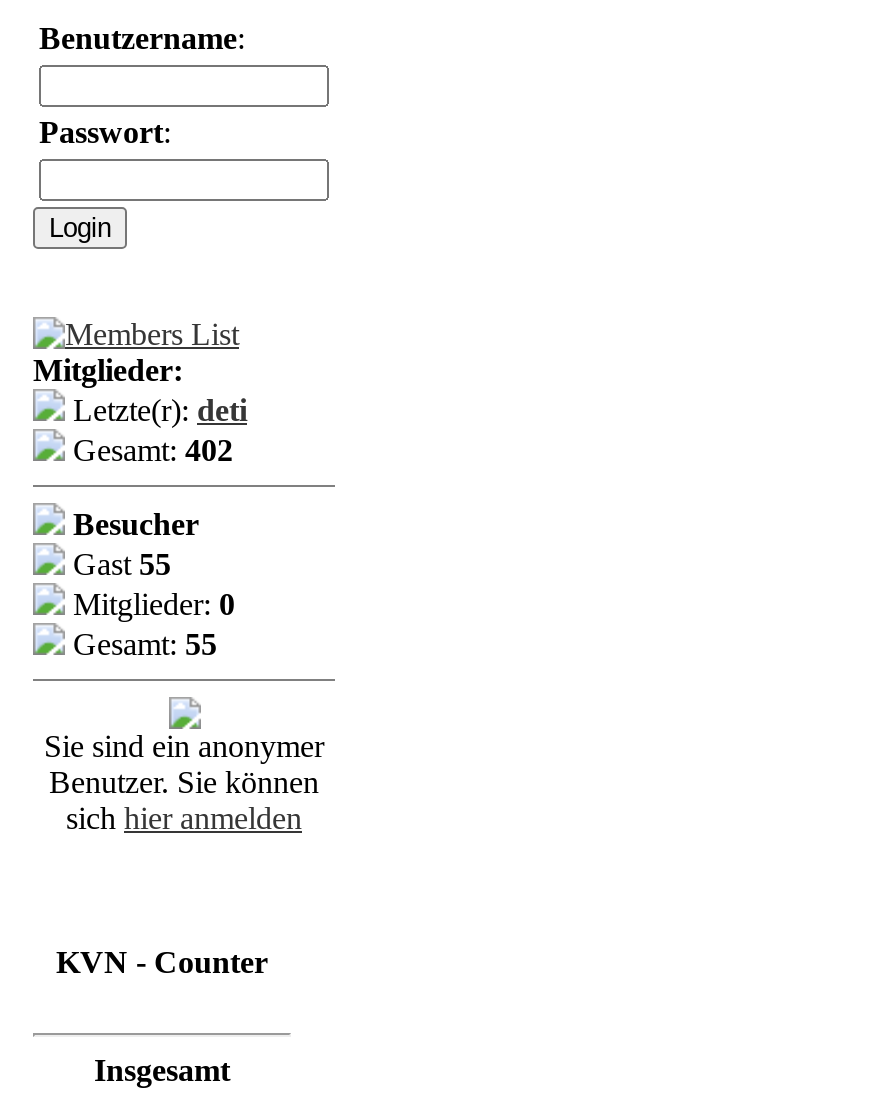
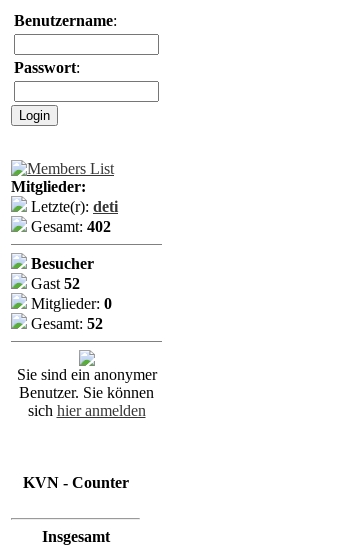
[65,547,171,581] Gast 55 -> [27,275,80,292] Gast 52
[65,627,217,661] Gesamt: 55 -> [27,315,103,332] Gesamt: 52

